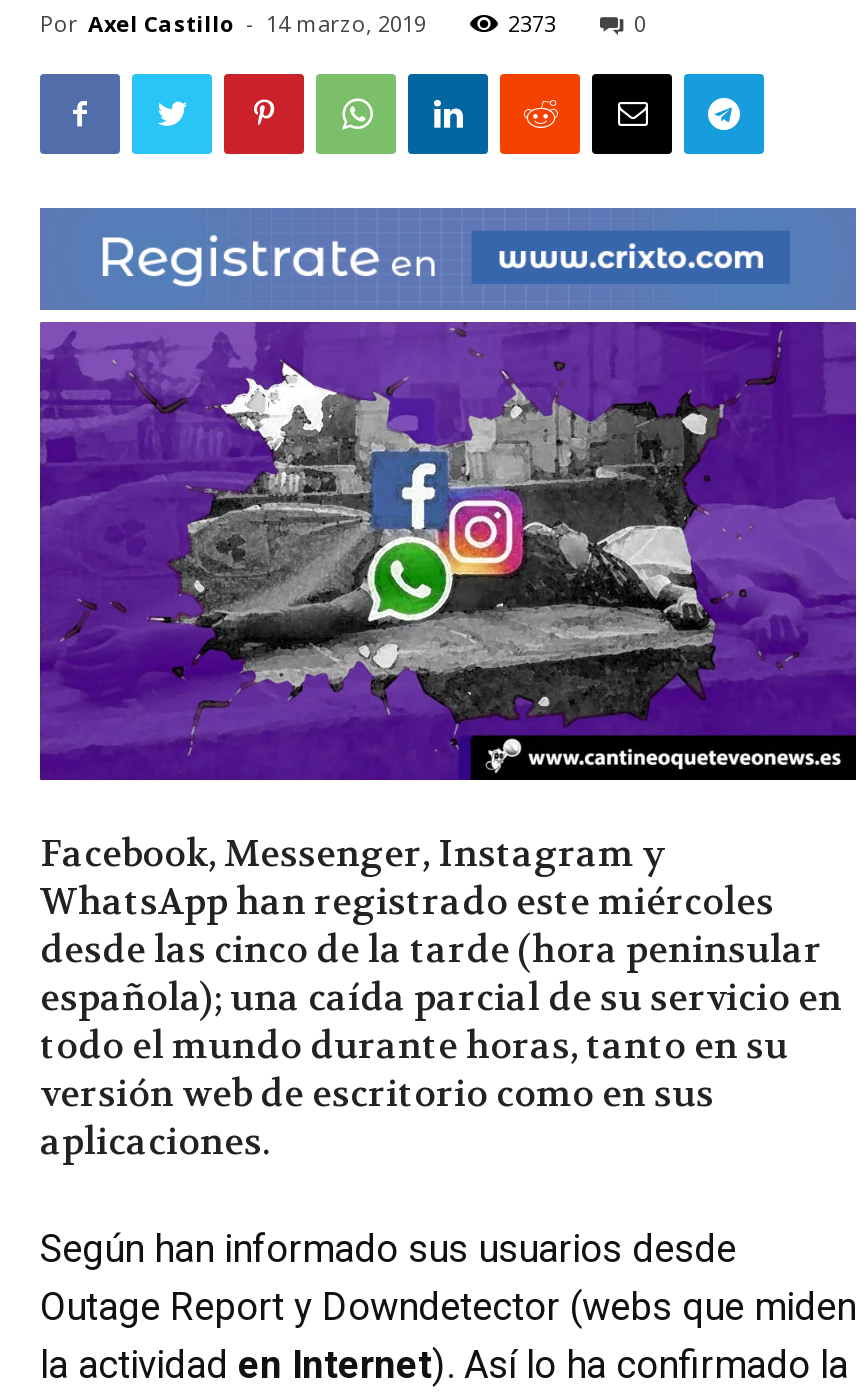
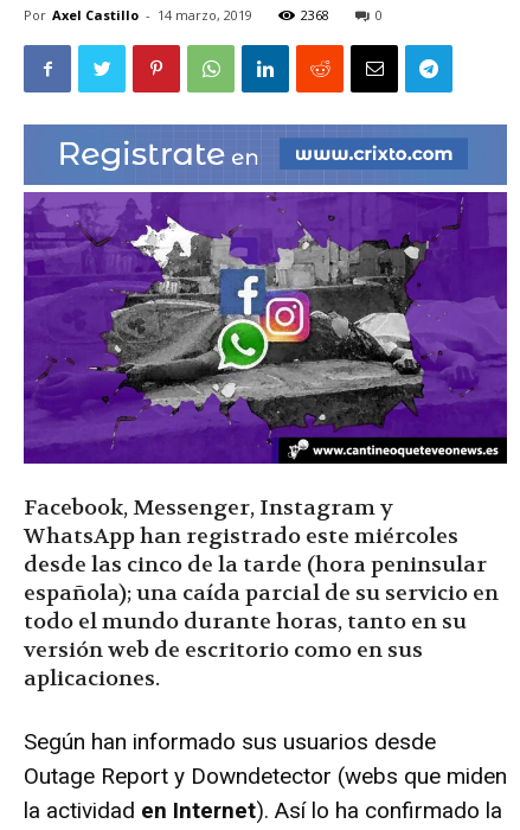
[508,8,556,38] 2373 -> [301,6,329,24] 2368

